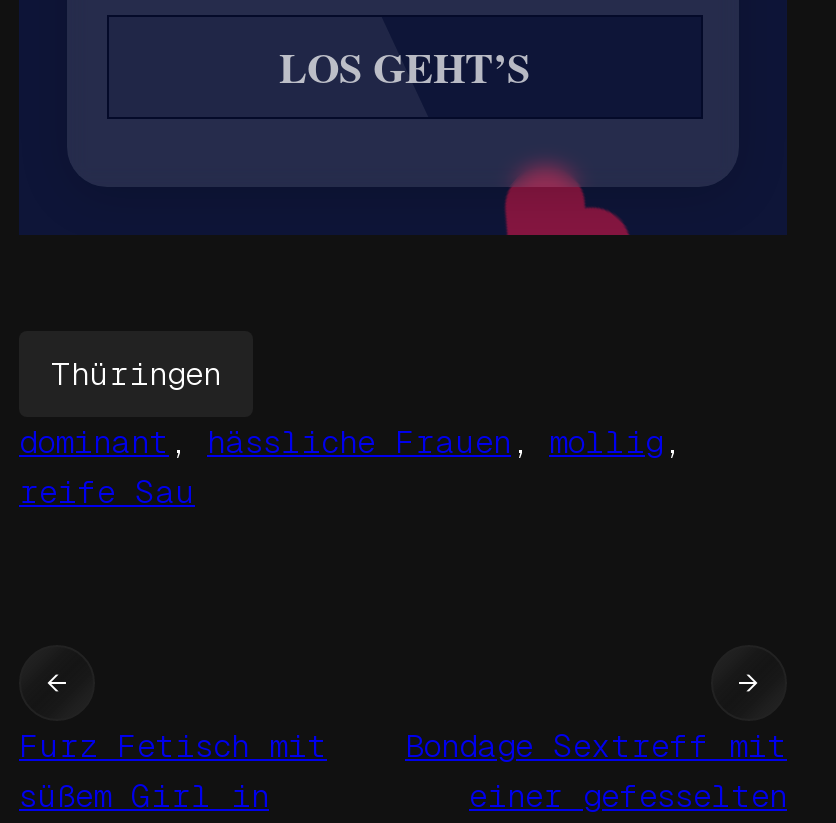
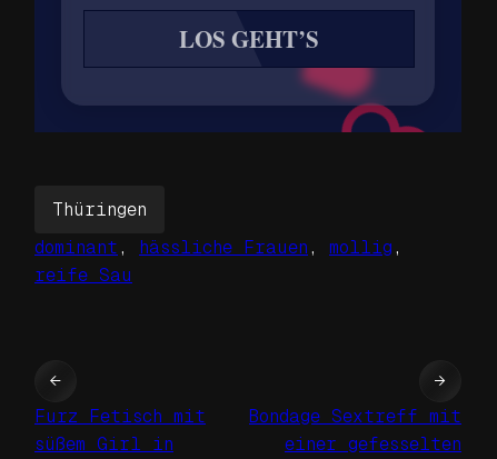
[493,119,719,237] [image] -> [297,67,425,133] [image]

